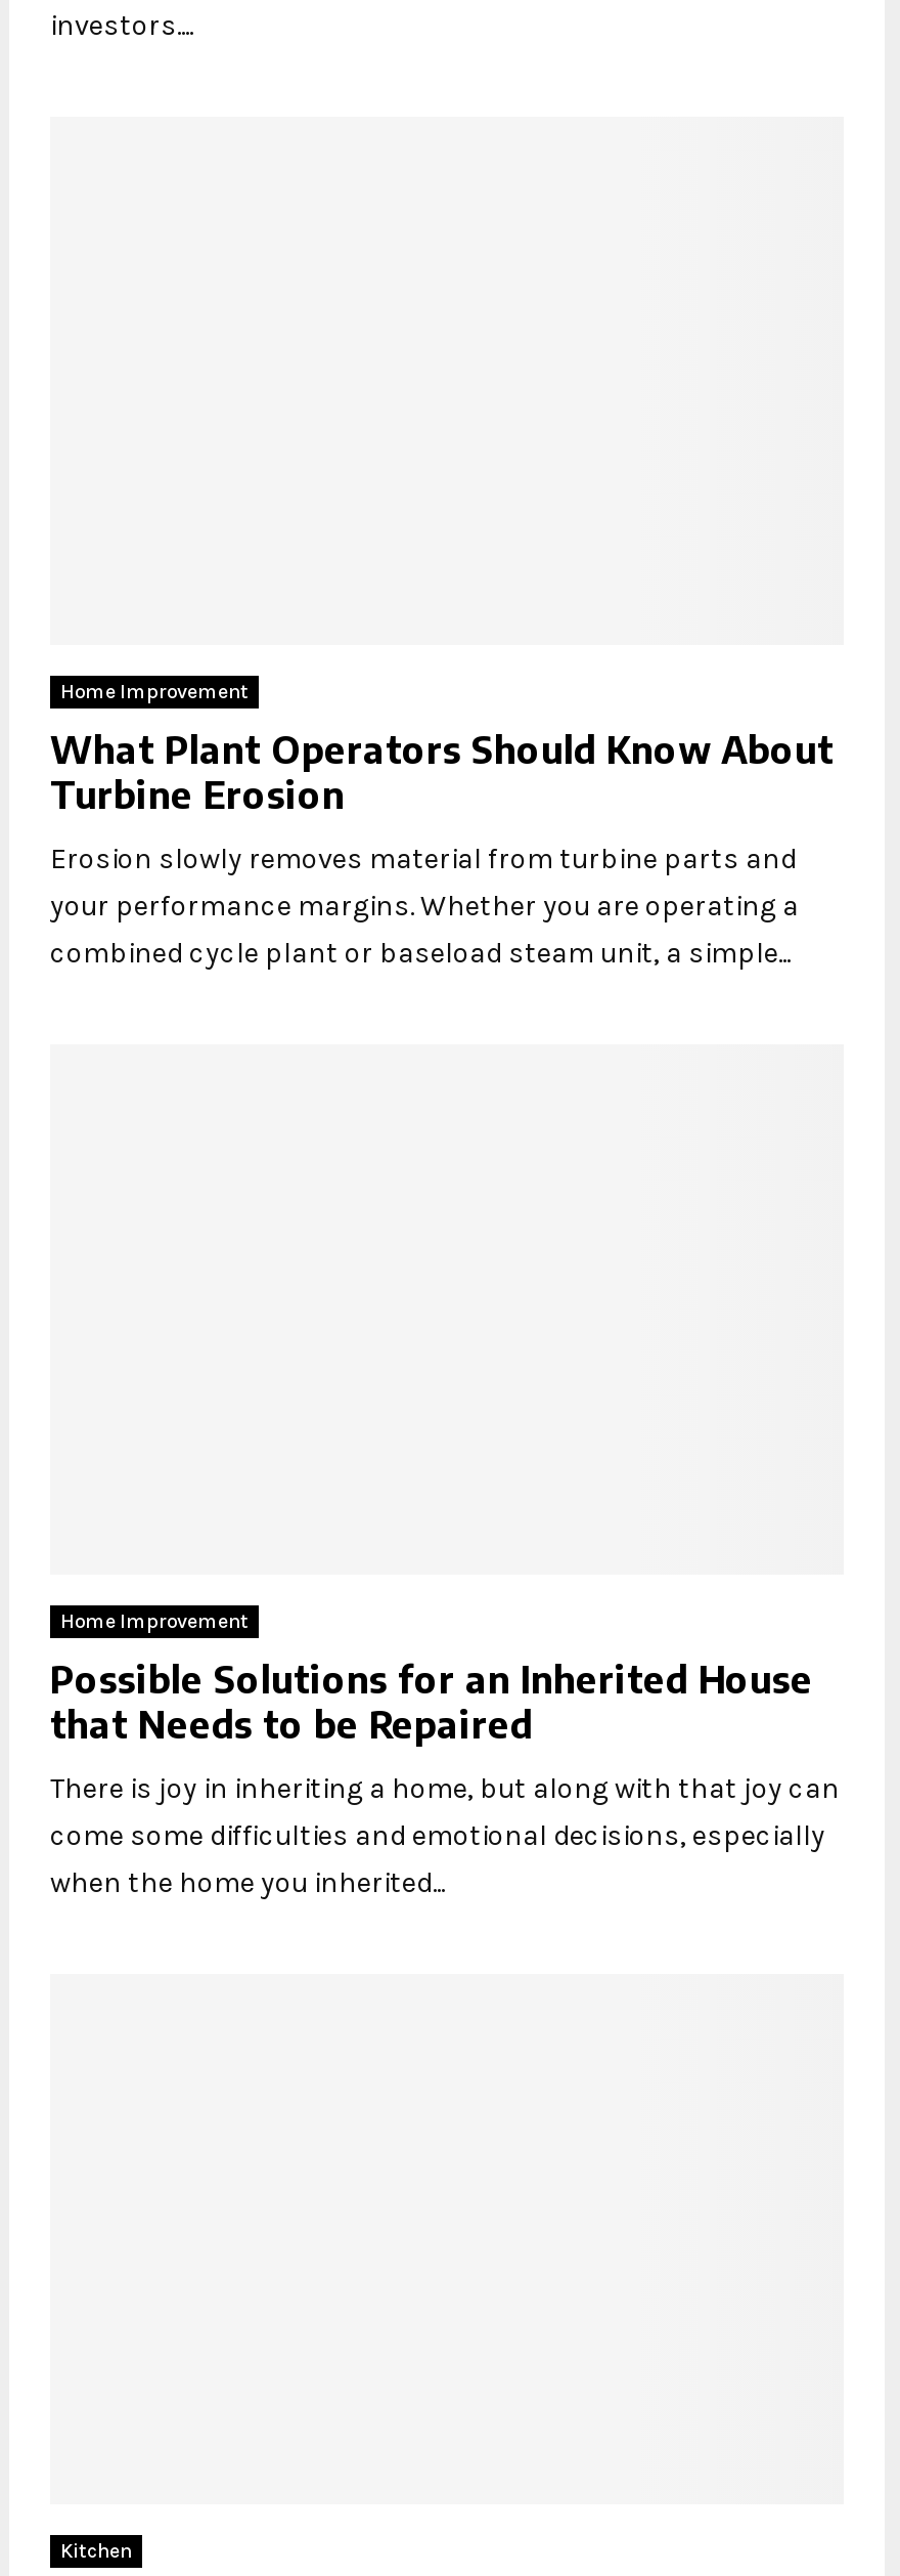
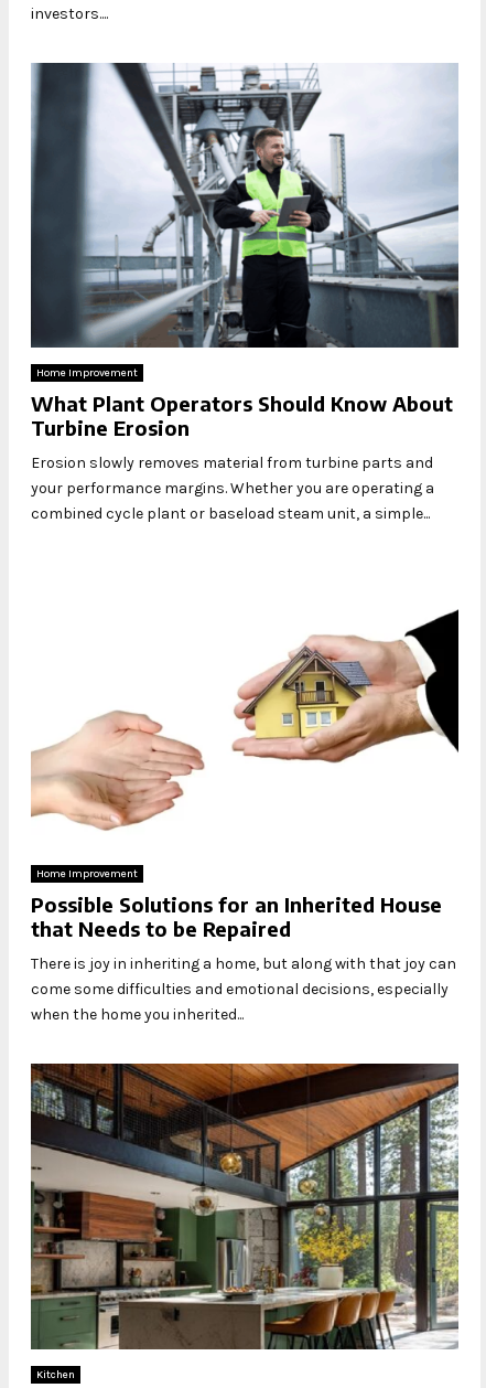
none -> [30,62,460,349] [image]
none -> [30,711,205,831] [image]
none -> [231,609,460,764] [image]
none -> [30,1063,460,1350] [image]

